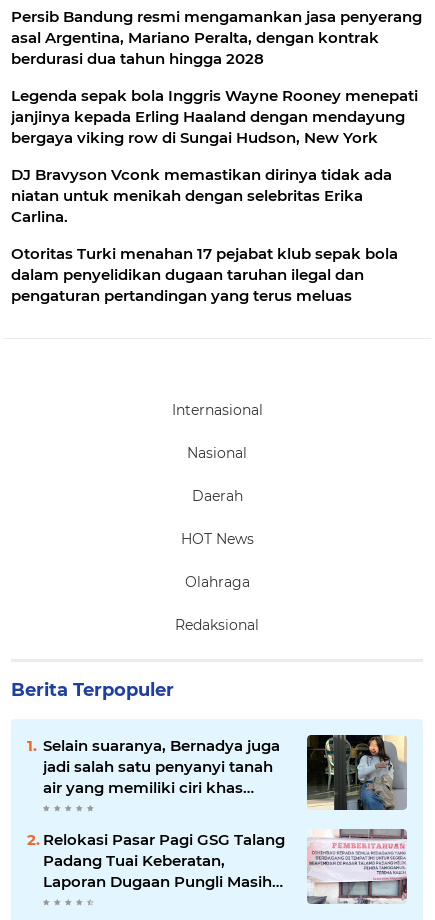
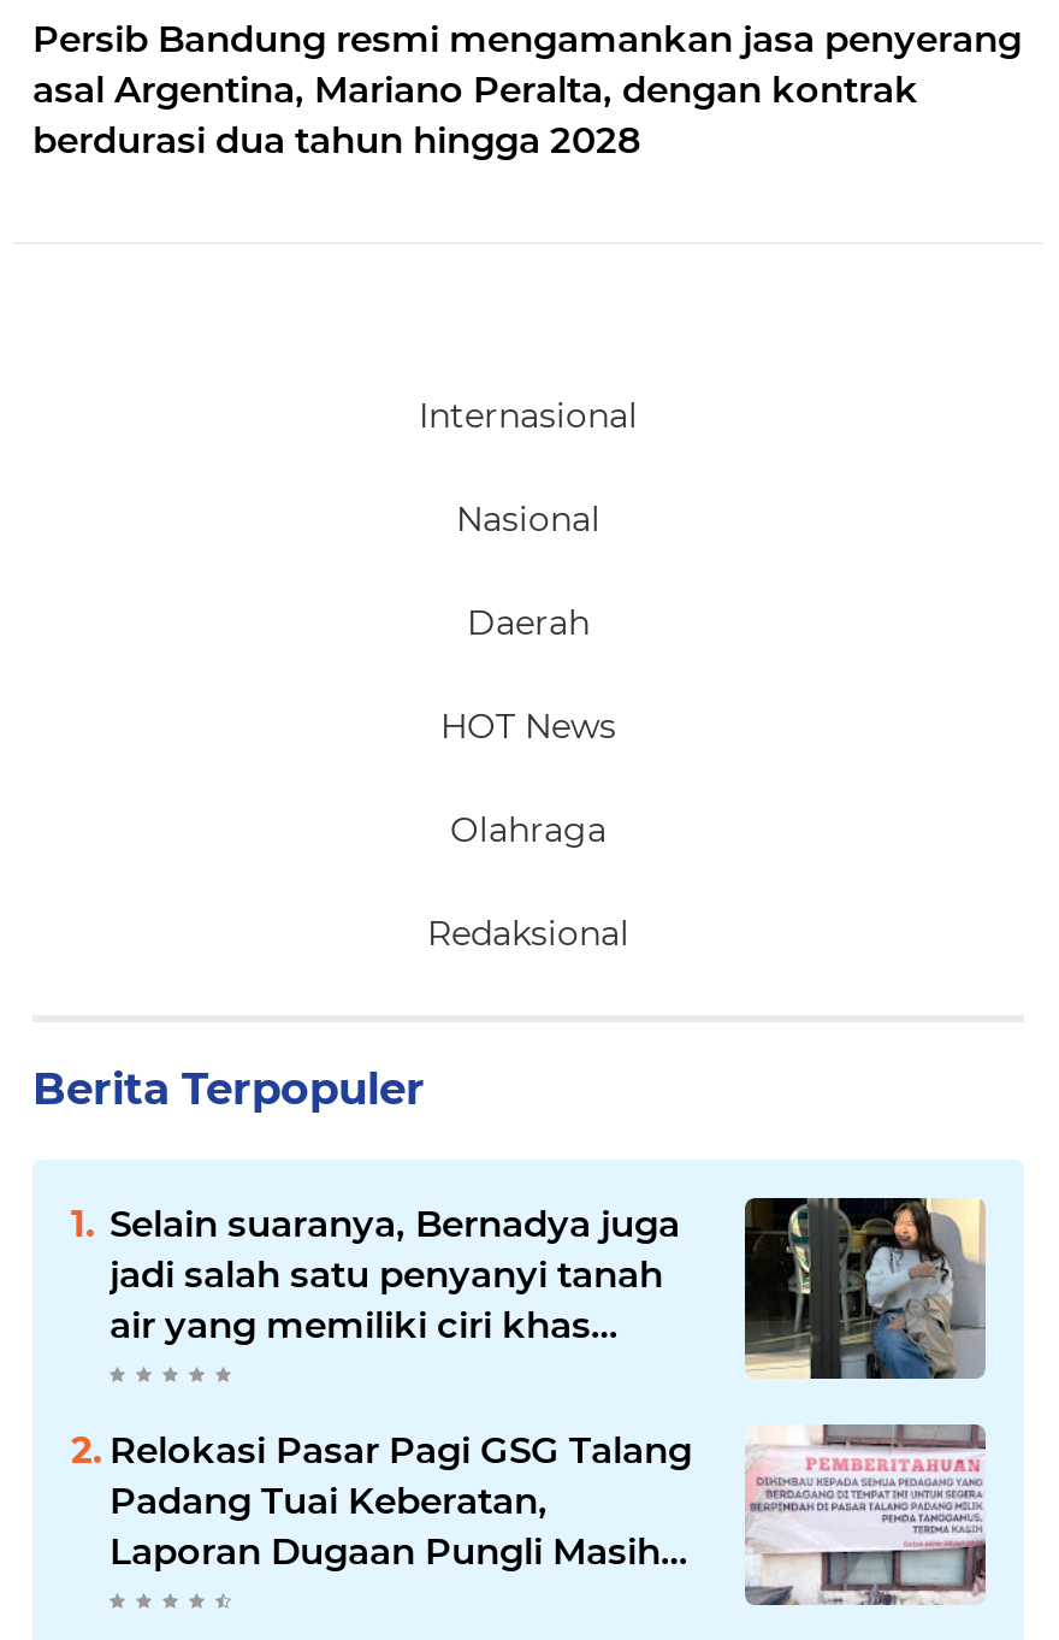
[11,86,418,305] Legenda sepak bola Inggris Wayne Rooney menepati | janjinya kepada Erling Haaland dengan mendayung | bergaya viking row di Sungai Hudson, New York | DJ Bravyson Vconk memastikan dirinya tidak ada | niatan untuk menikah dengan selebritas Erika | Carlina. | Otoritas Turki menahan 17 pejabat klub sepak bola | dalam penyelidikan dugaan taruhan ilegal dan | pengaturan pertandingan yang terus meluas -> none

